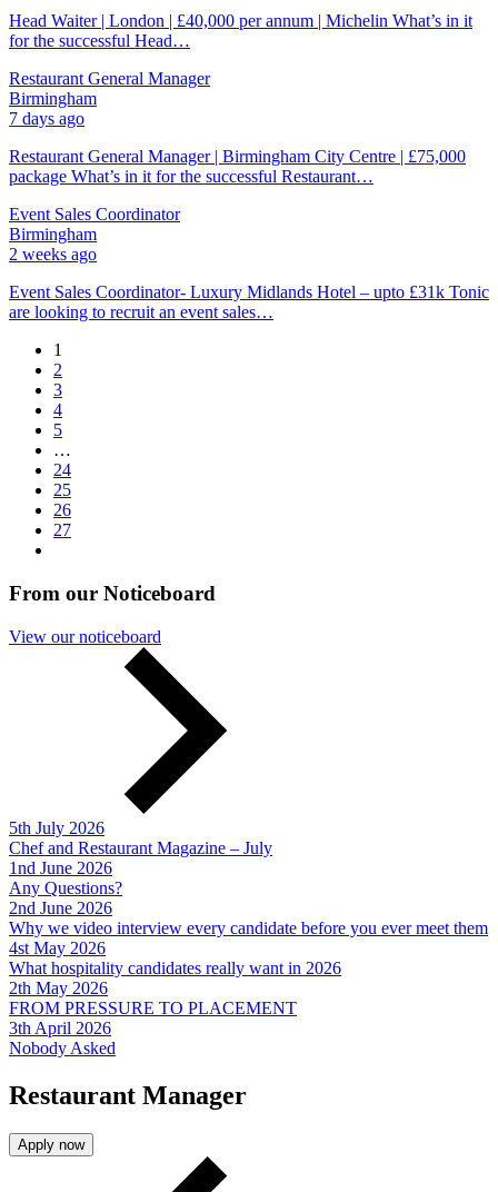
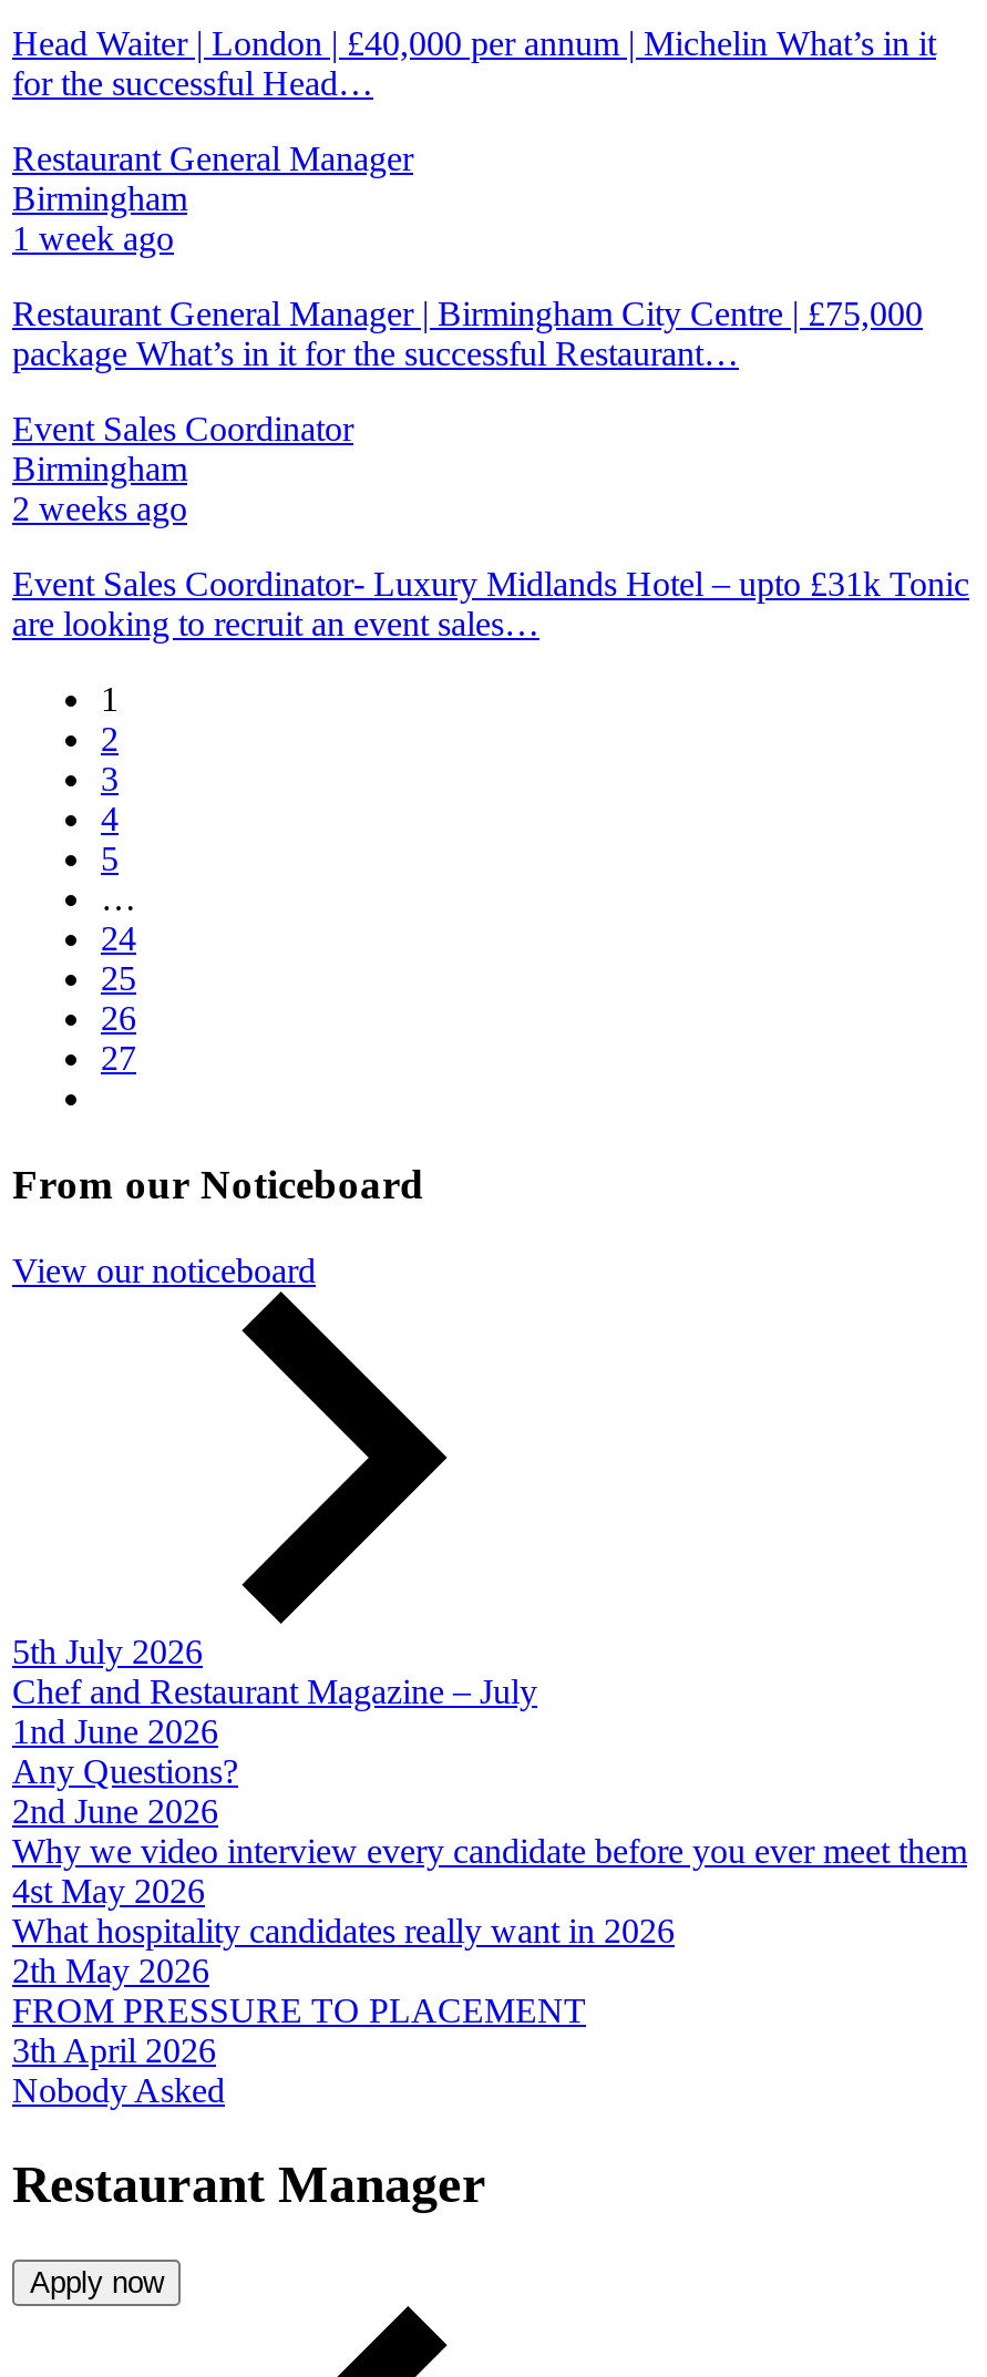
[9,109,84,128] 7 days ago -> [12,220,174,258] 1 week ago

